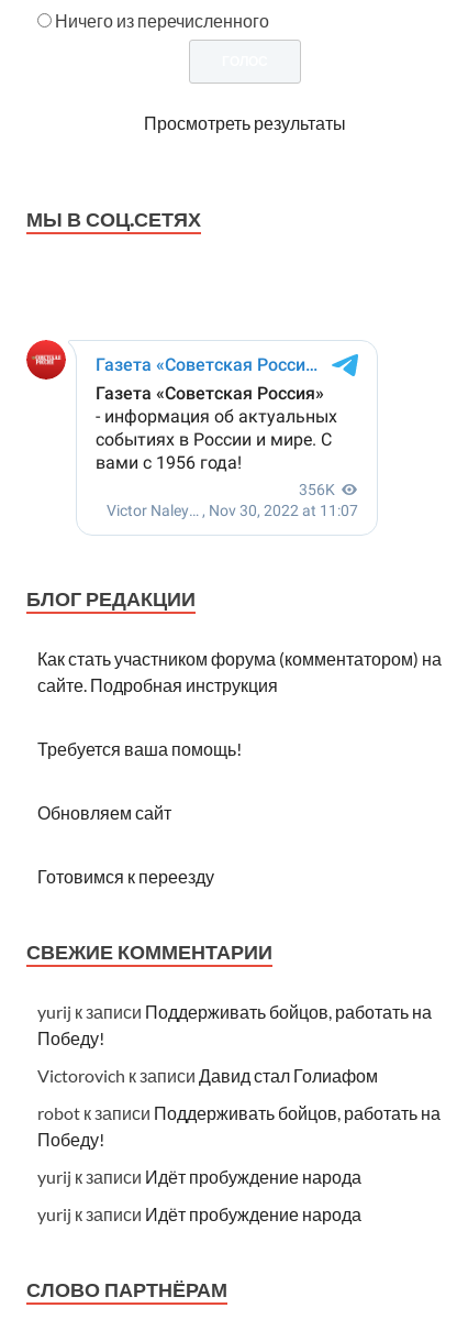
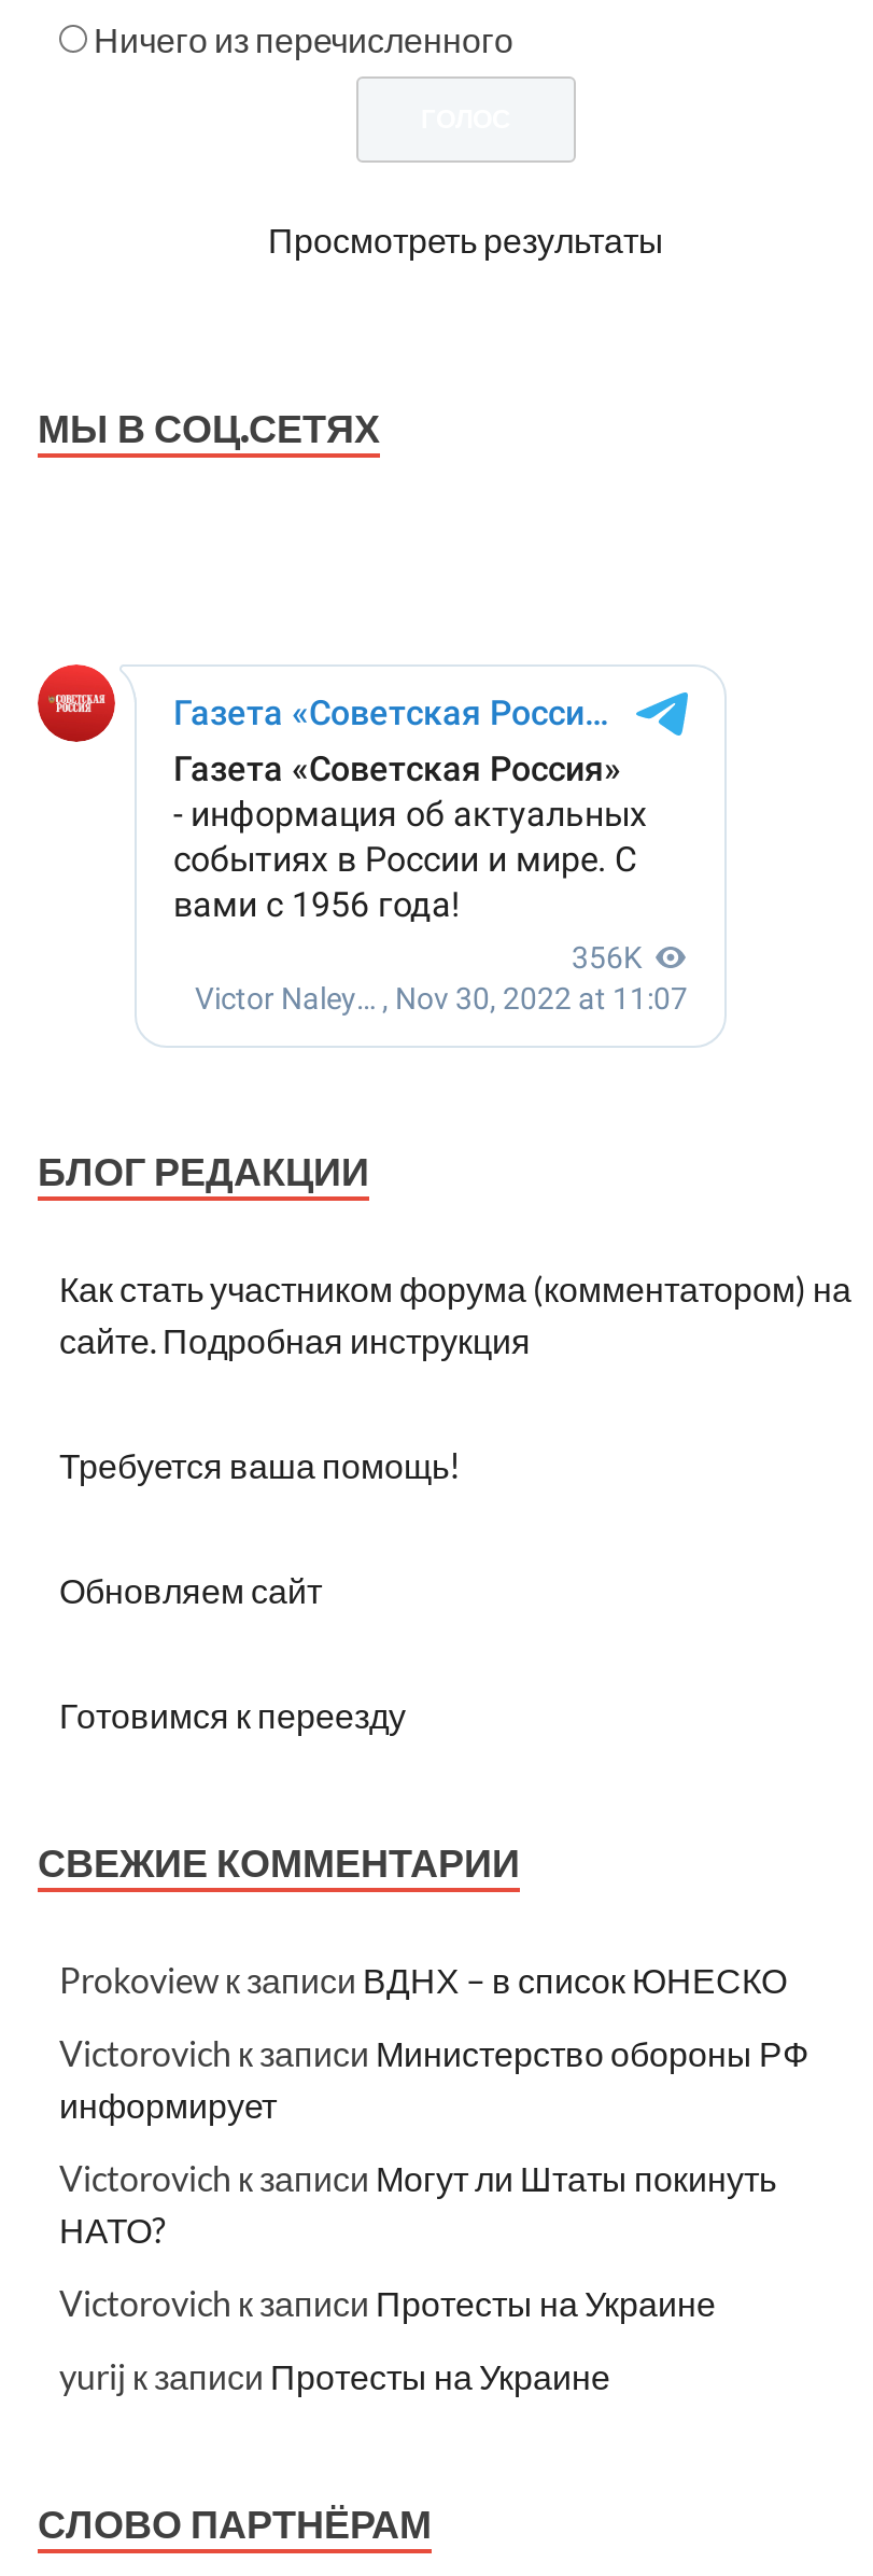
[37,1001,432,1048] yurij к записи Поддерживать бойцов, работать на | Победу! -> [59,1959,787,2000] Prokoview к записи ВДНХ – в список ЮНЕСКО
[37,1065,378,1086] Victorovich к записи Давид стал Голиафом -> [59,2032,808,2125] Victorovich к записи Министерство обороны РФ | информирует
[37,1102,441,1149] robot к записи Поддерживать бойцов, работать на | Победу! -> [59,2157,776,2249] Victorovich к записи Могут ли Штаты покинуть | НАТО?
[37,1166,361,1187] yurij к записи Идёт пробуждение народа -> [59,2282,716,2323] Victorovich к записи Протесты на Украине
[37,1203,361,1224] yurij к записи Идёт пробуждение народа -> [59,2355,610,2396] yurij к записи Протесты на Украине

